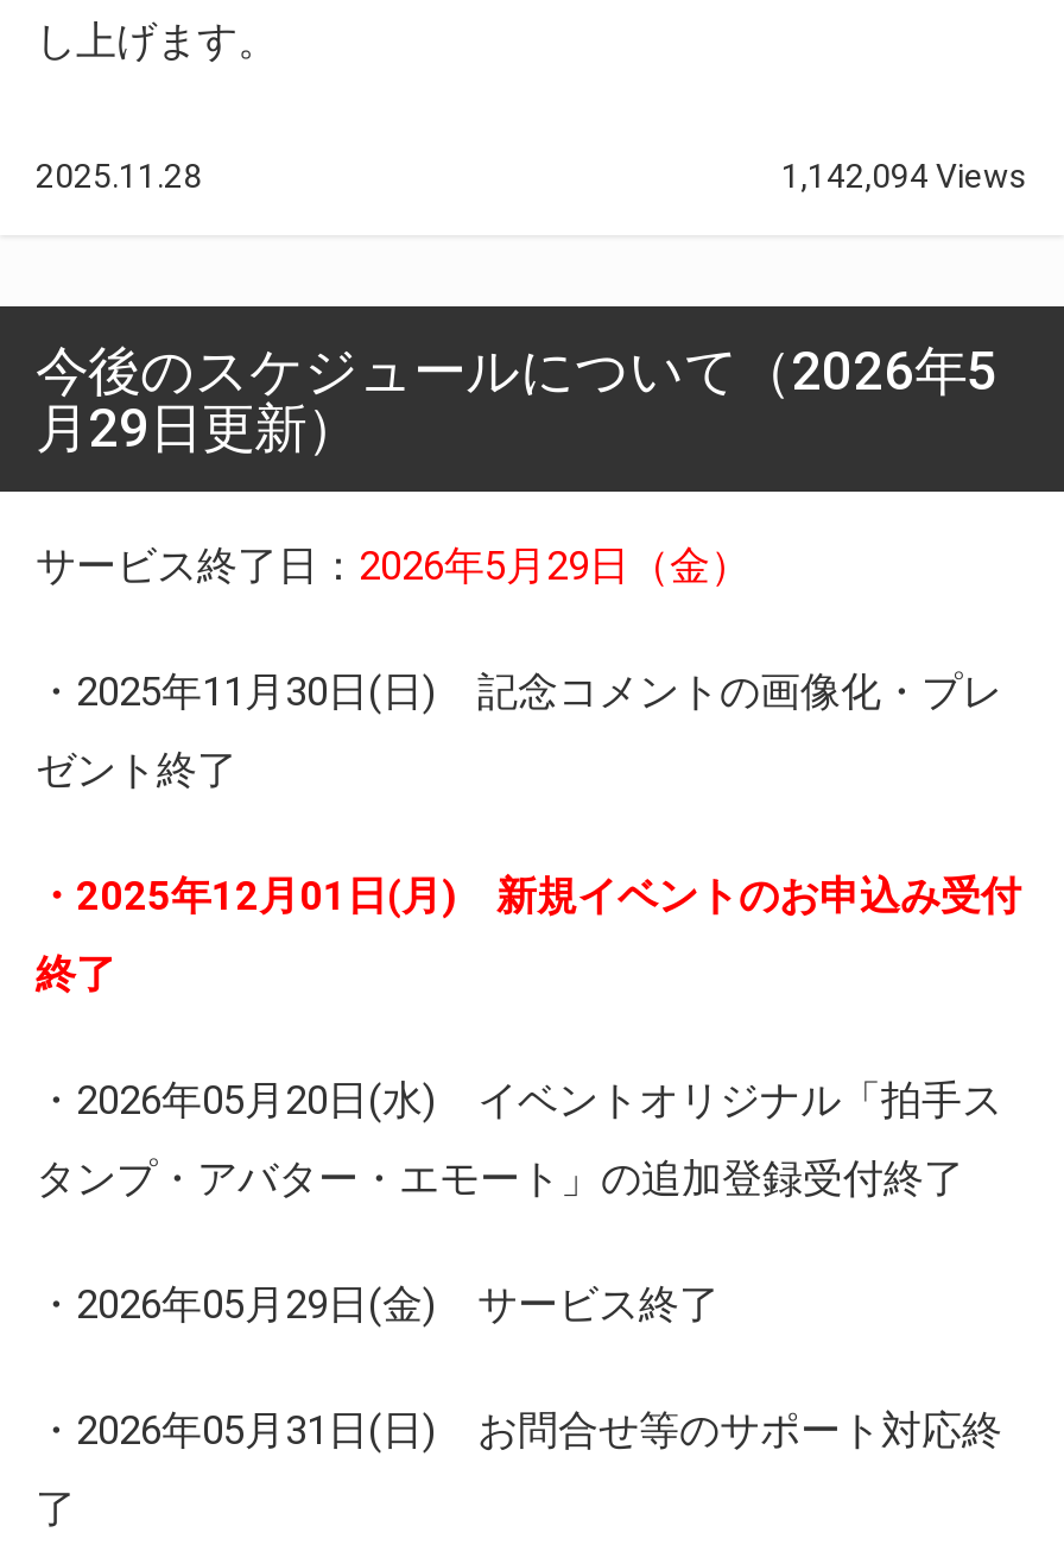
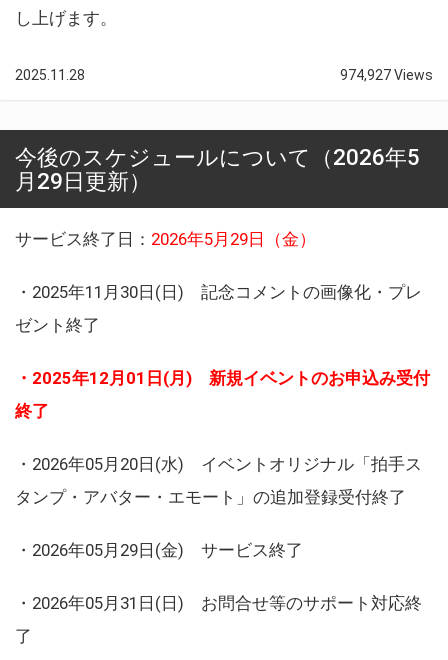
[781,156,1028,194] 1,142,094 Views -> [340,67,433,83] 974,927 Views

